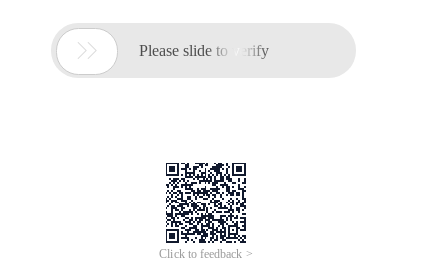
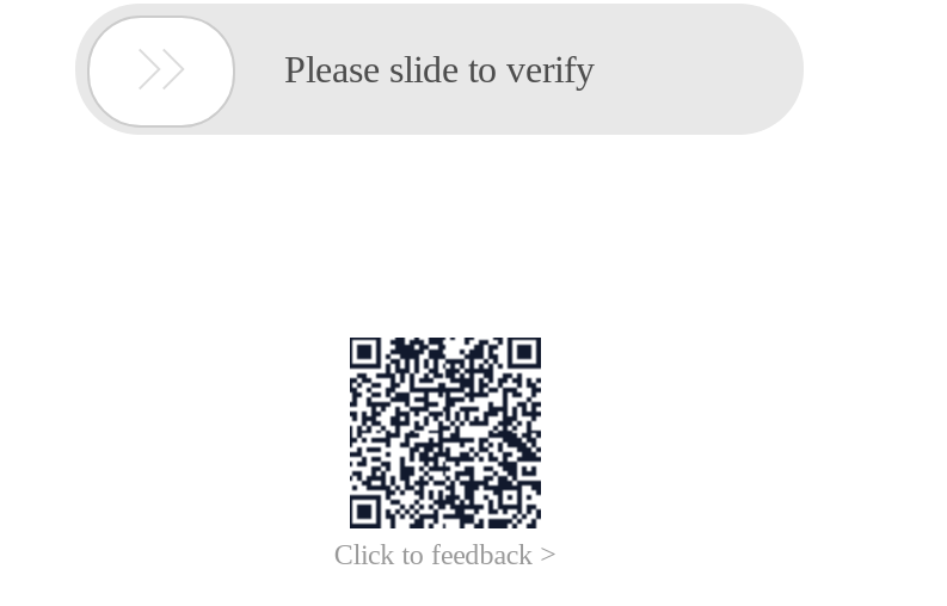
[166,163,247,244] [image] -> [348,335,543,531] [image]

